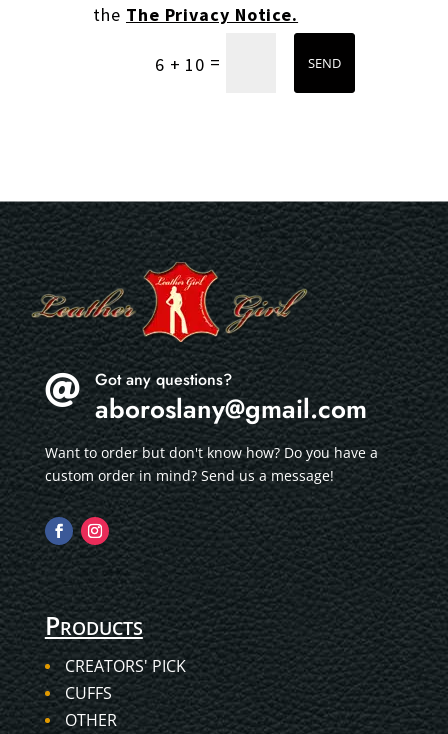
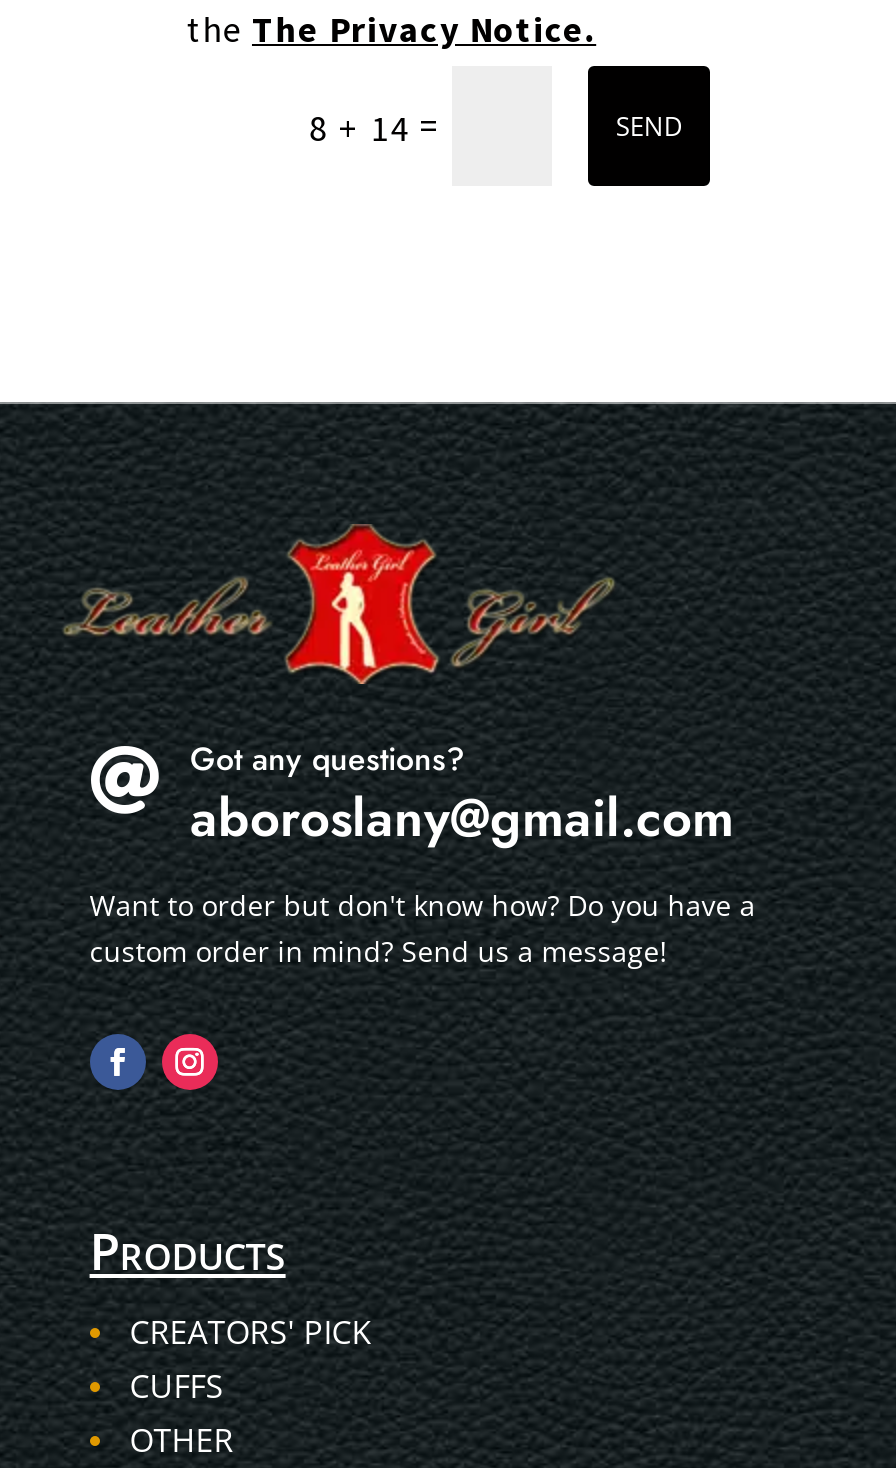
[155,51,226,75] 6 + 10 = -> [309,101,452,151] 8 + 14 =

